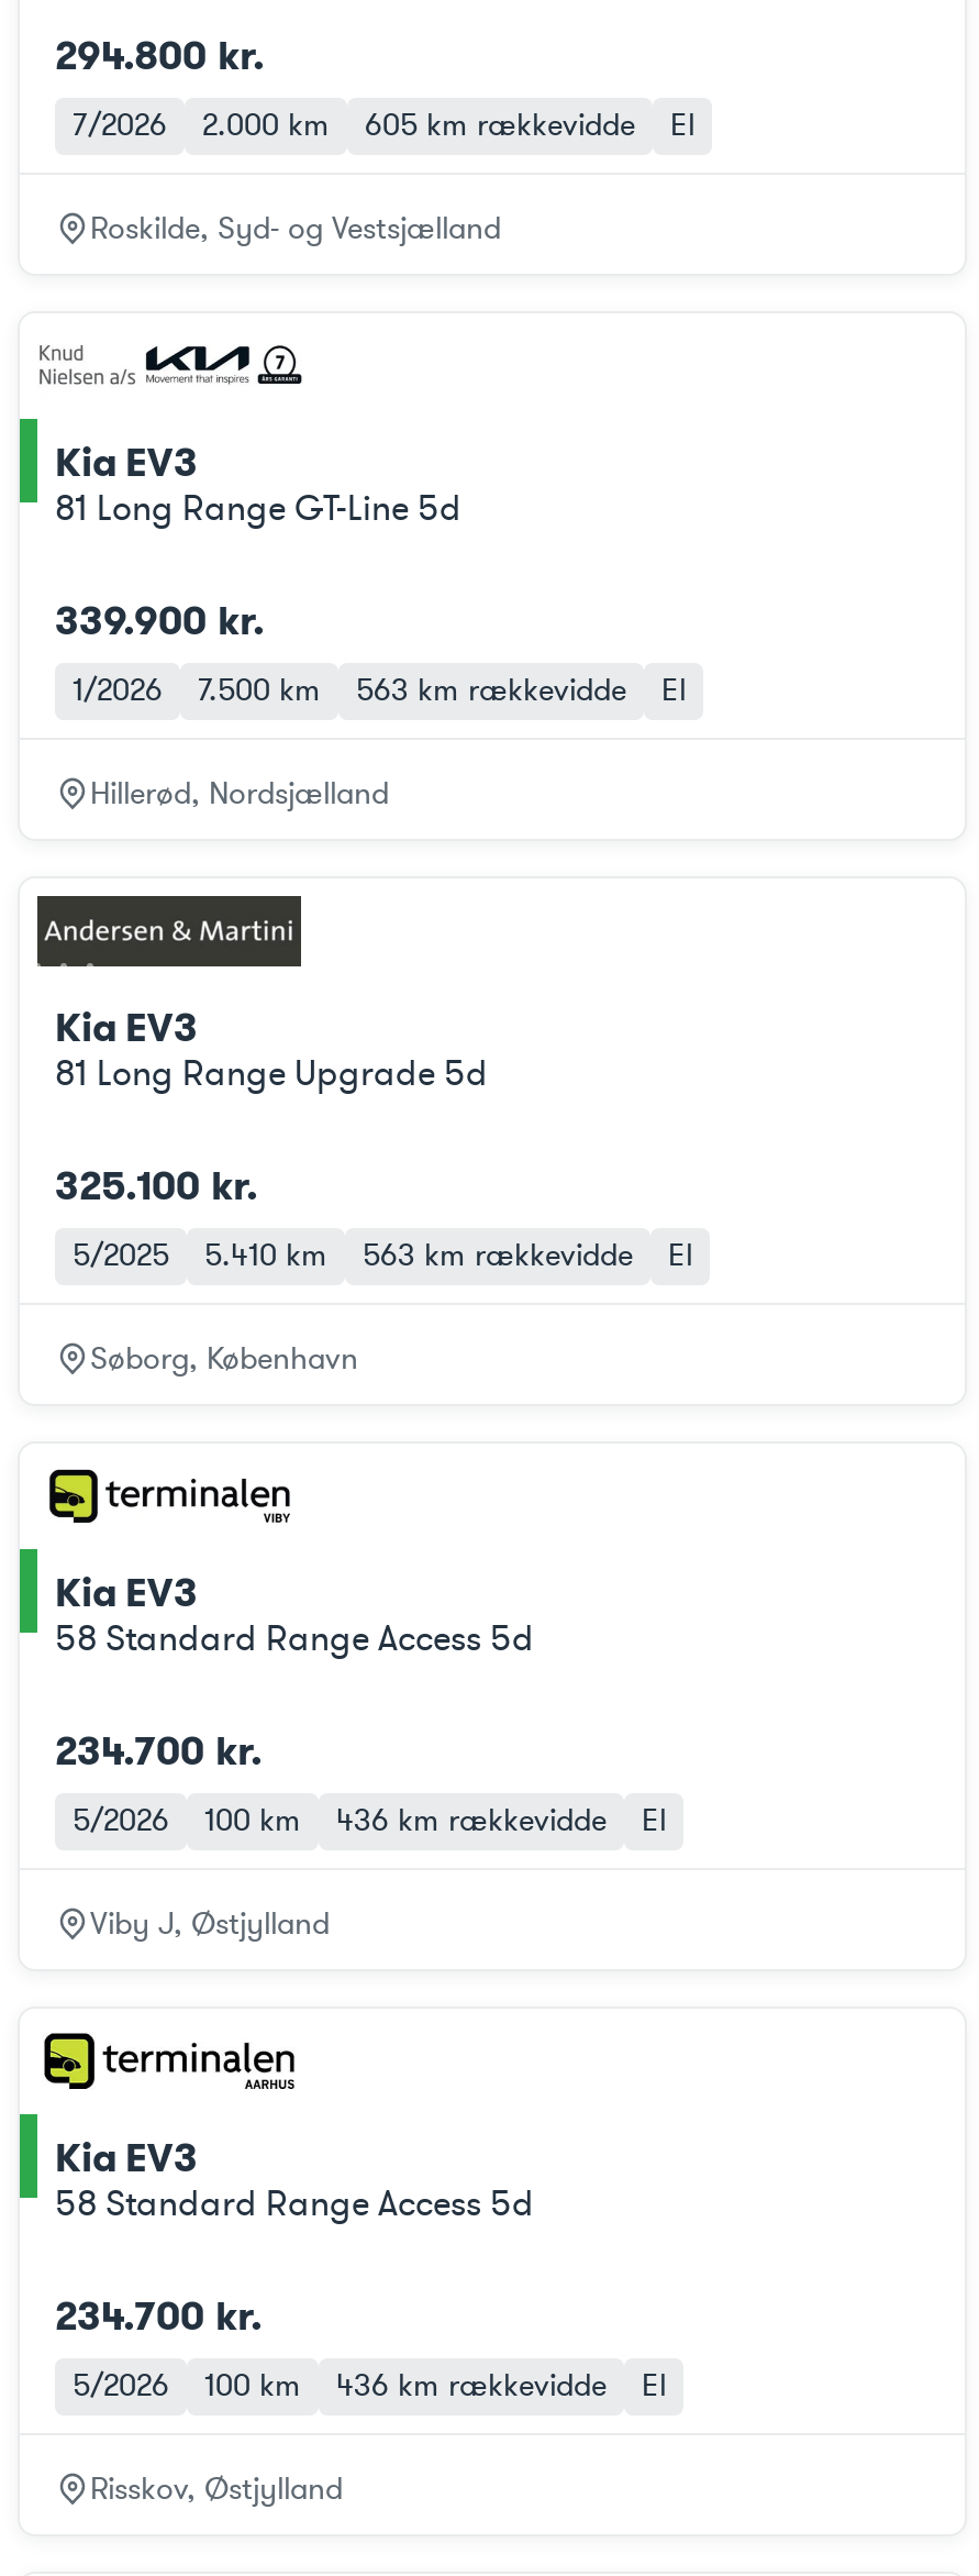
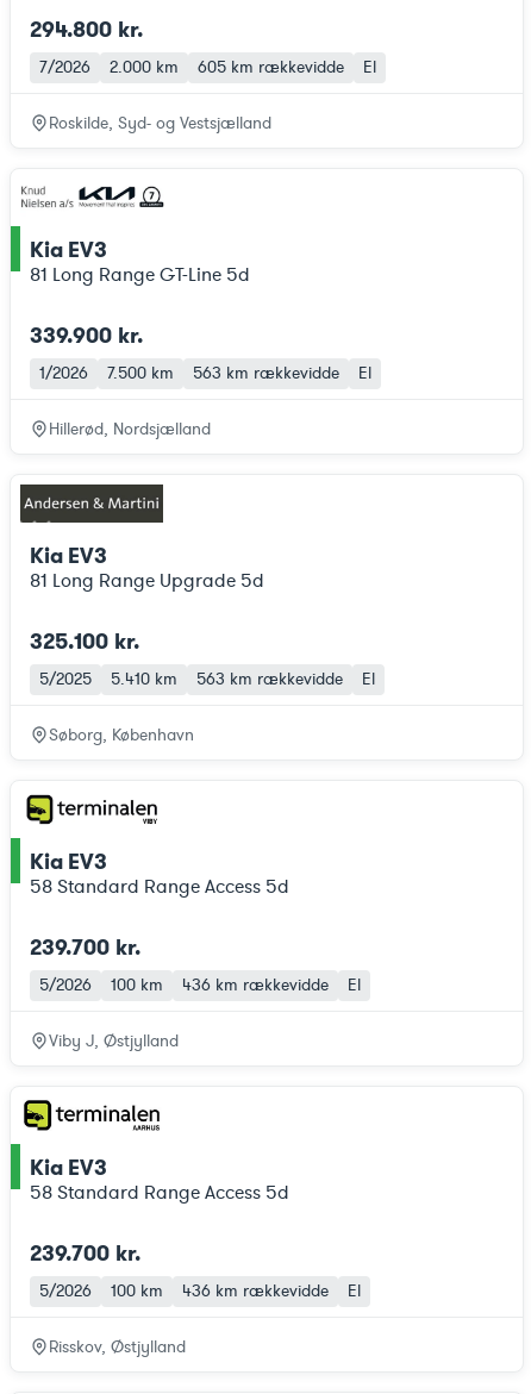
[55,1725,262,1776] 234.700 kr. -> [30,933,140,961] 239.700 kr.
[55,2290,262,2341] 234.700 kr. -> [30,1239,140,1267] 239.700 kr.

